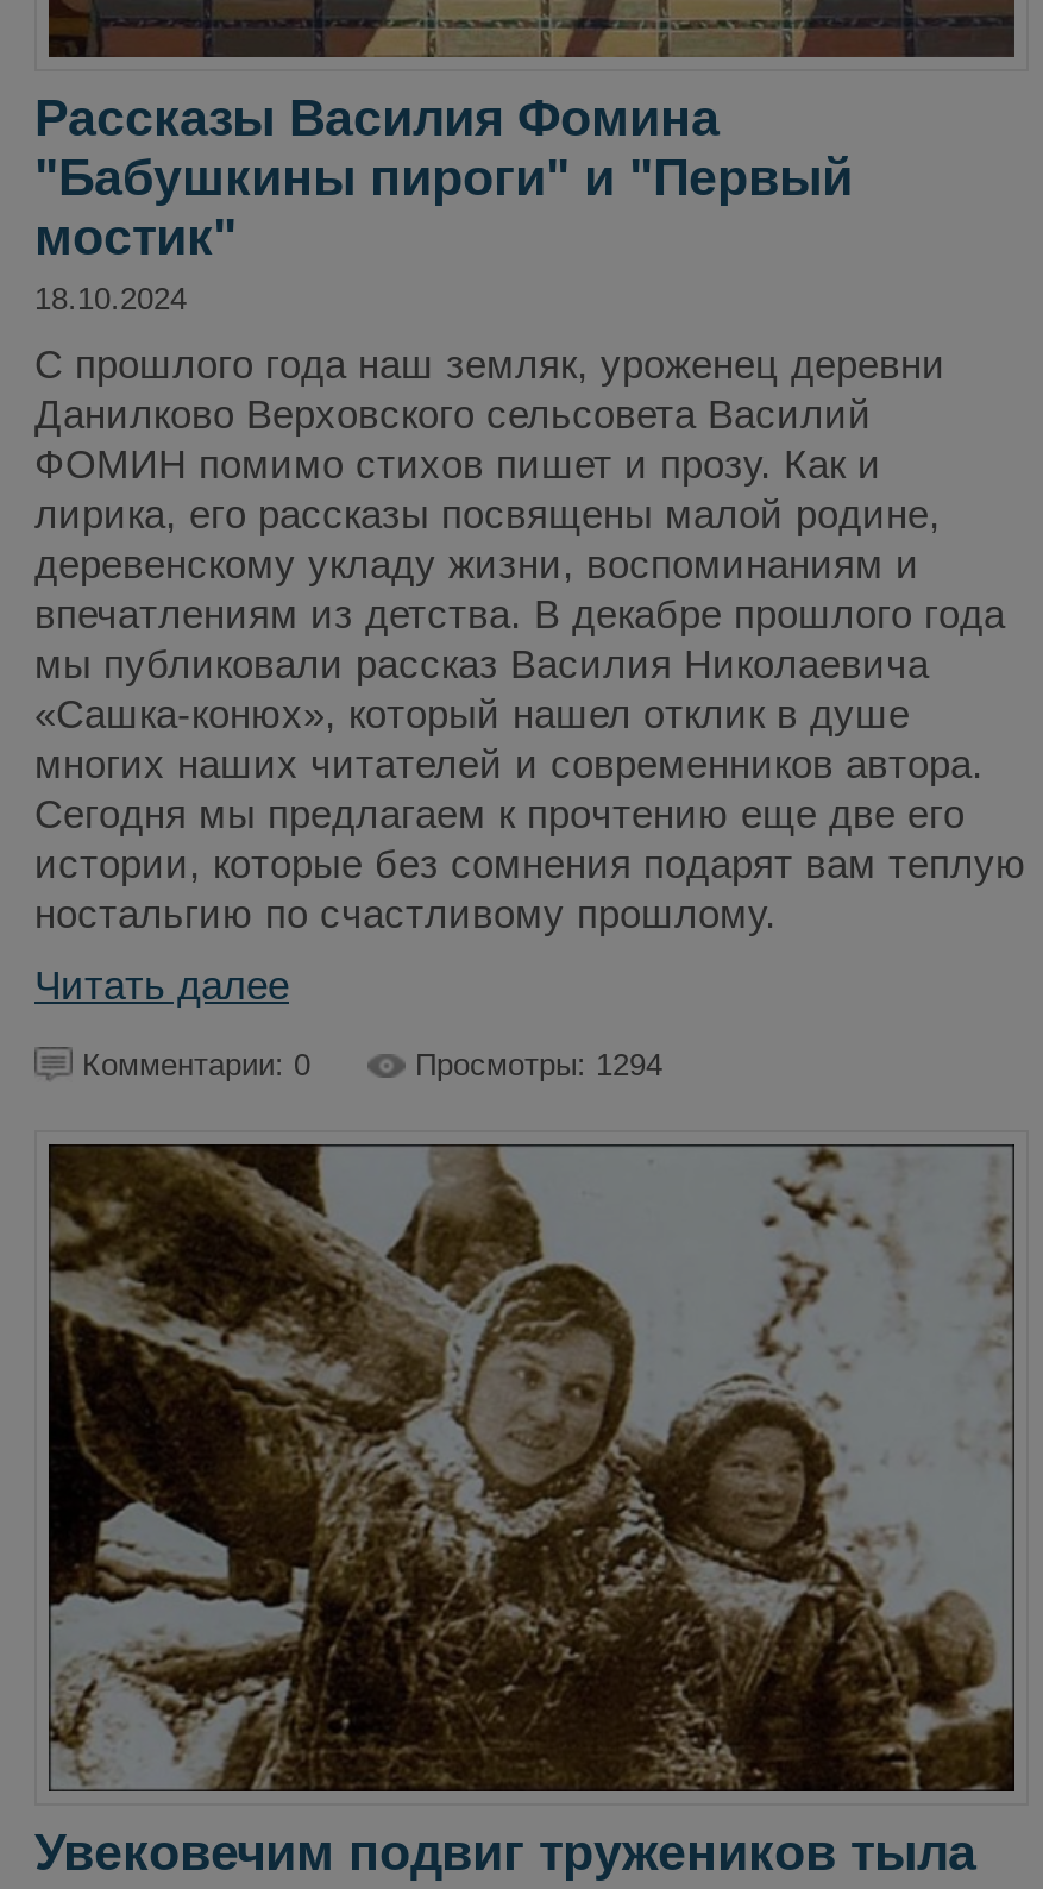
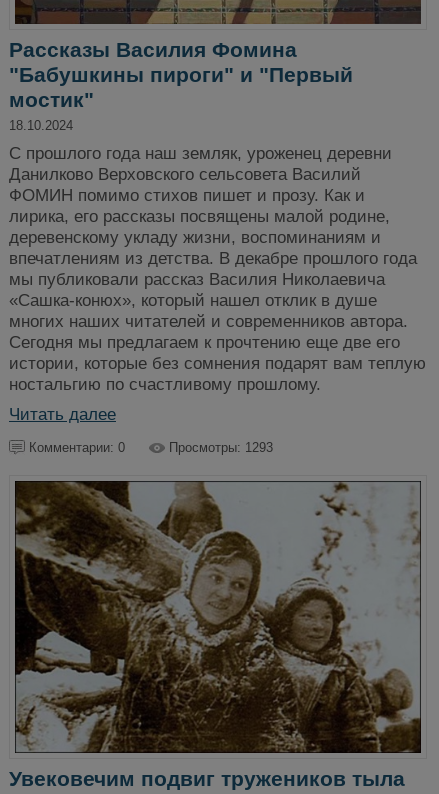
[415,1046,662,1082] Просмотры: 1294 -> [169,440,273,455] Просмотры: 1293

